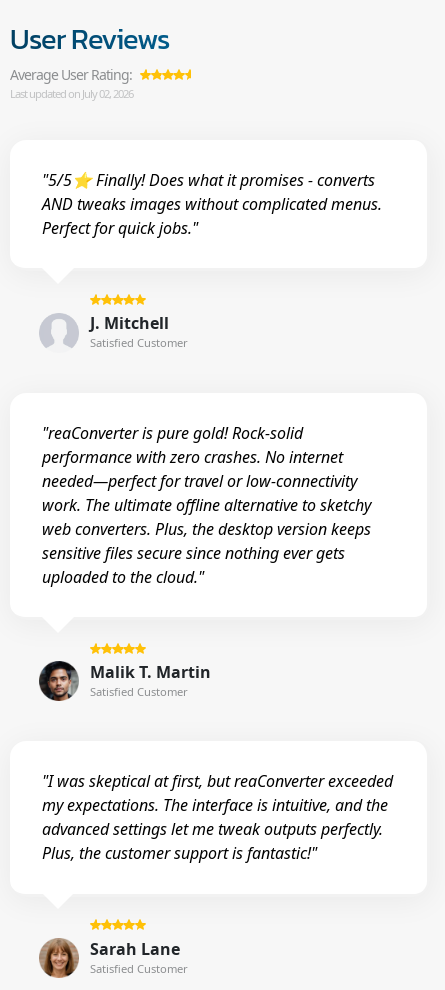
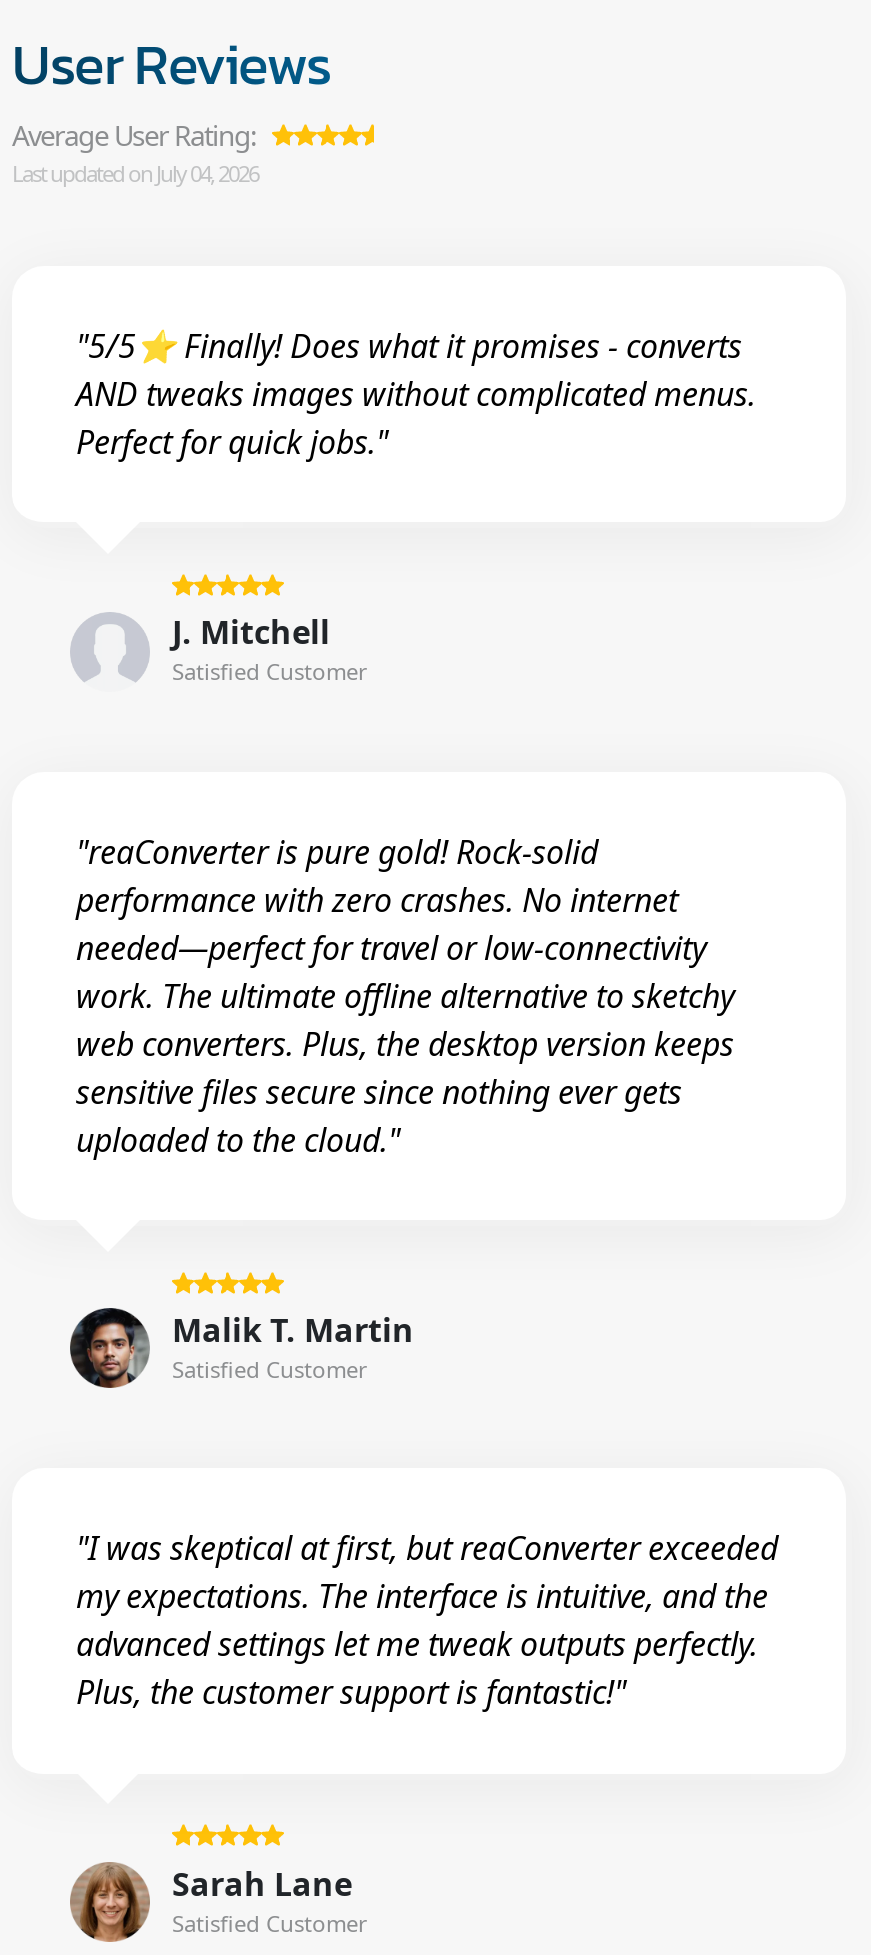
[10,86,133,101] Last updated on July 02, 2026 -> [12,158,258,188] Last updated on July 04, 2026

